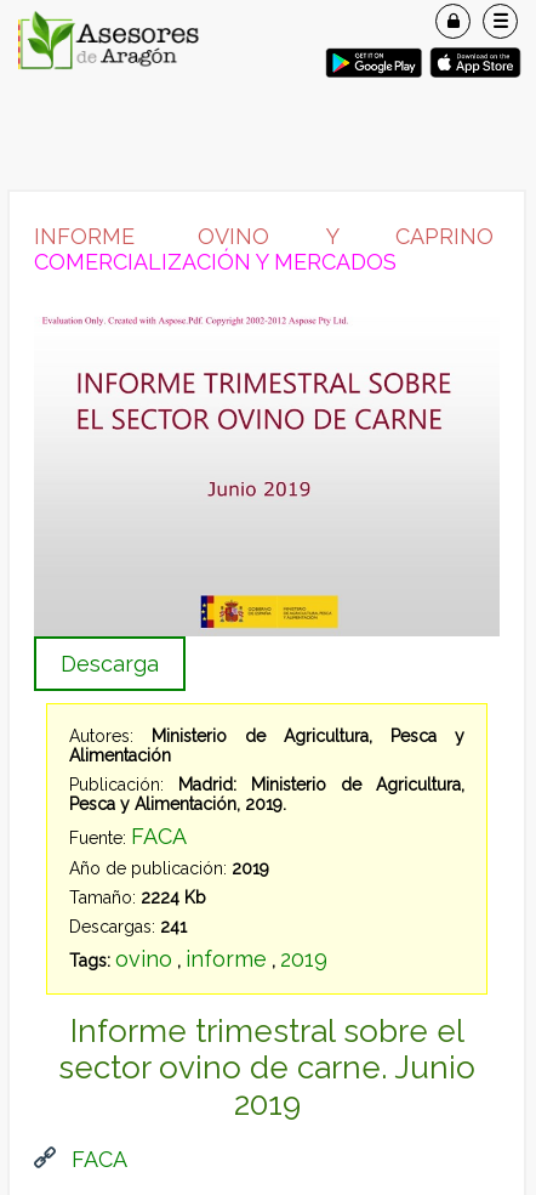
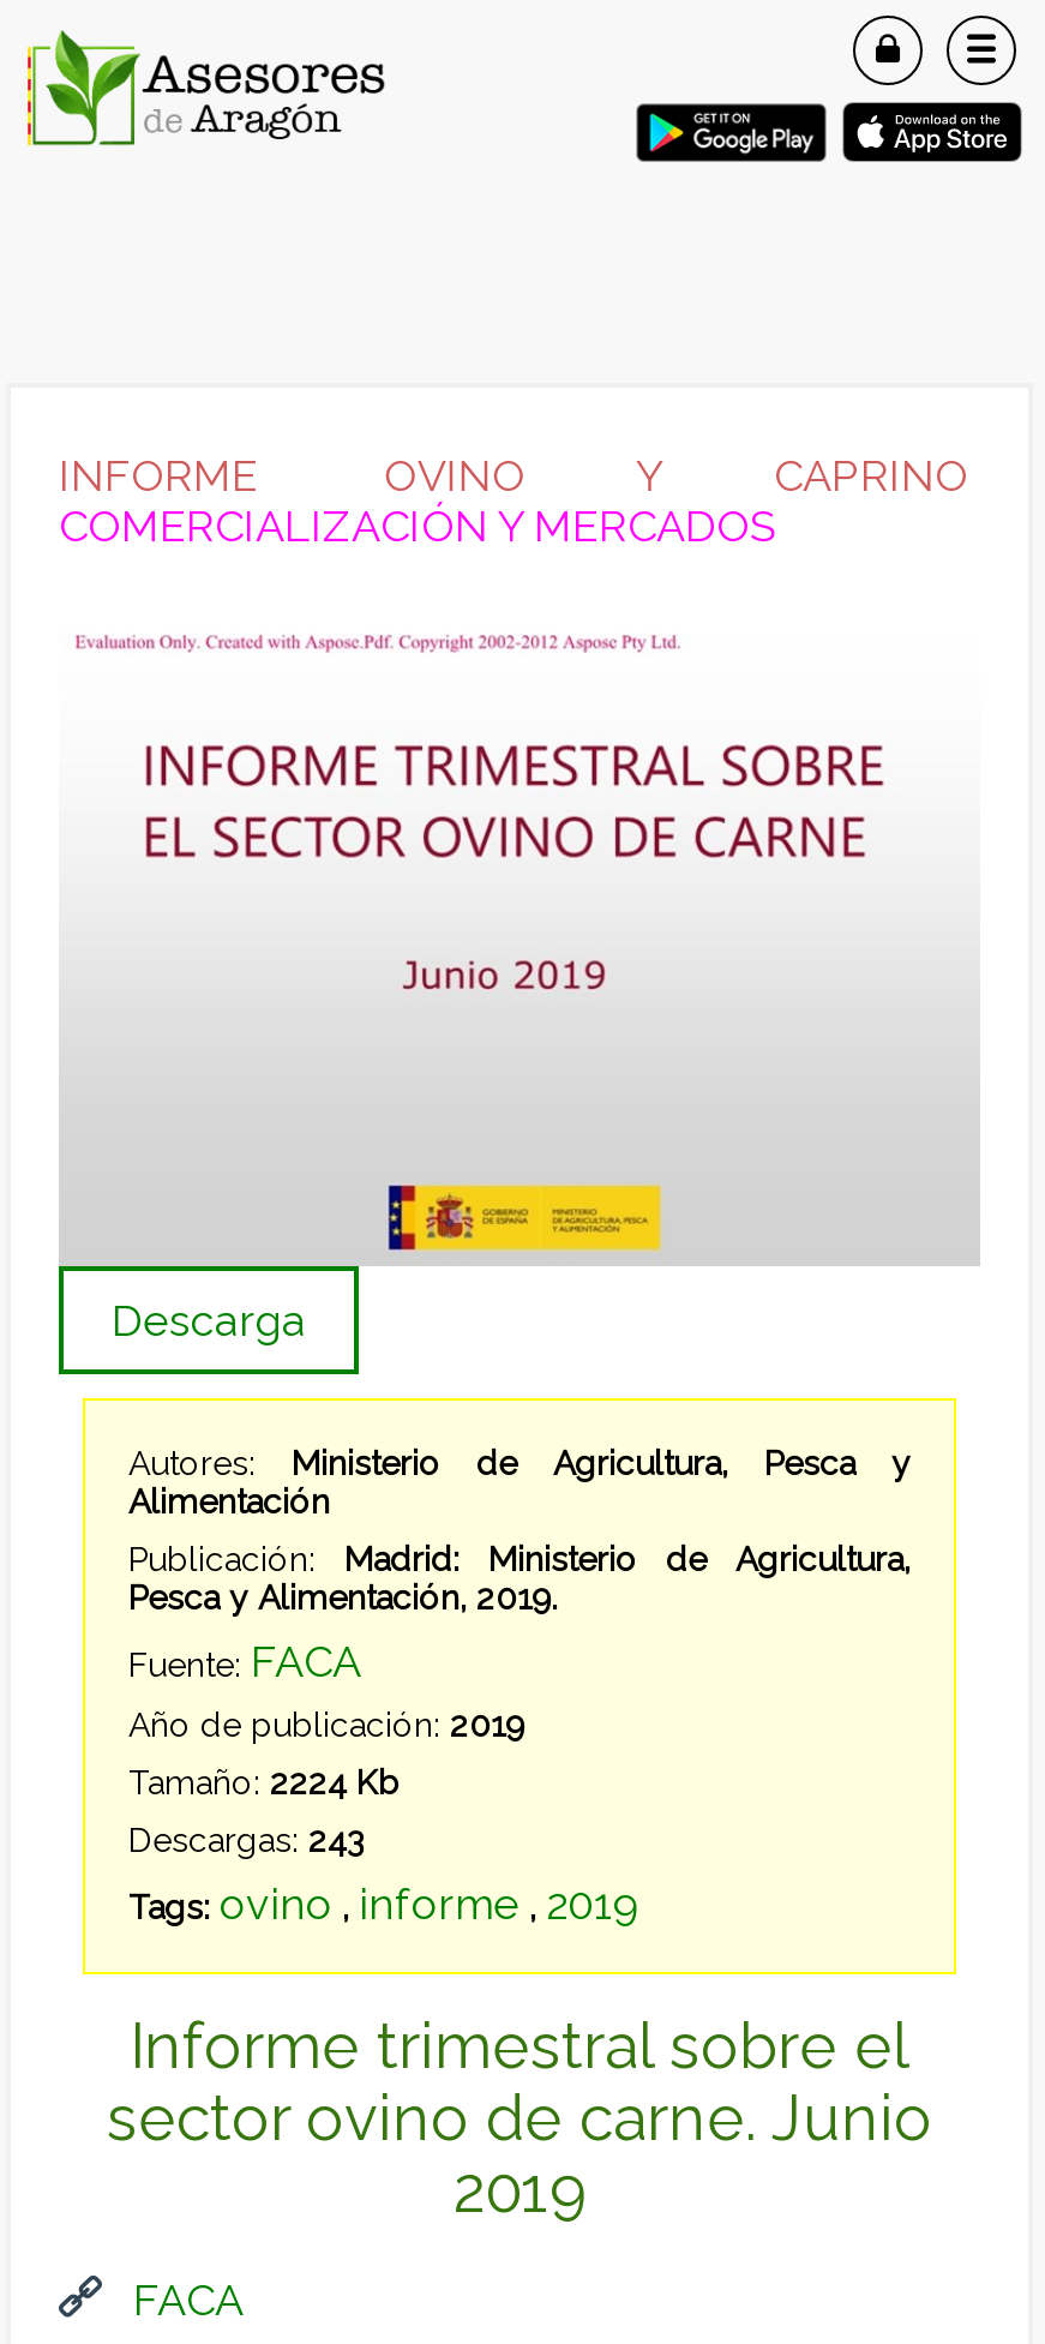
[69,917,187,936] Descargas: 241 -> [128,1820,366,1858] Descargas: 243

